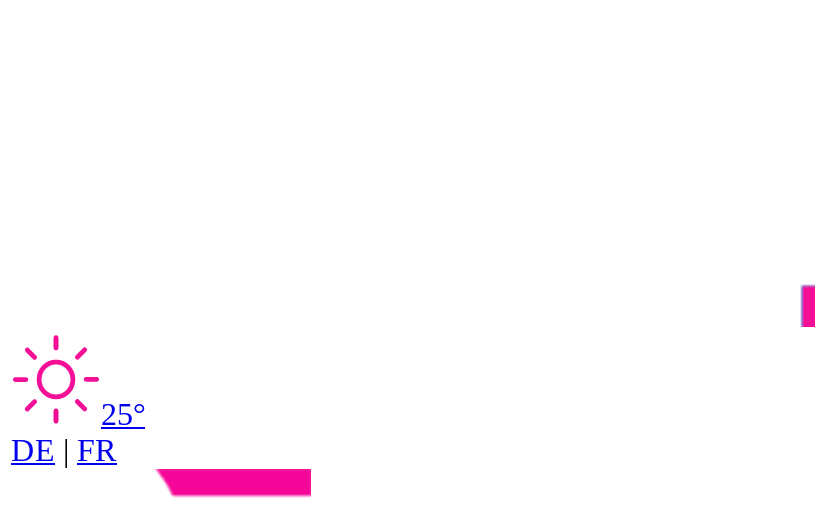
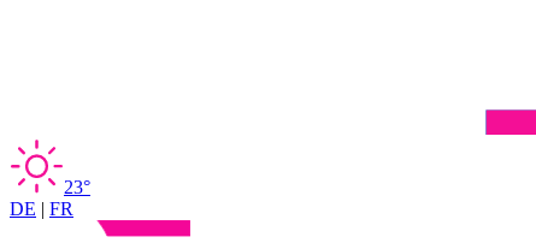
[101,397,145,431] 25° -> [64,177,90,197] 23°

